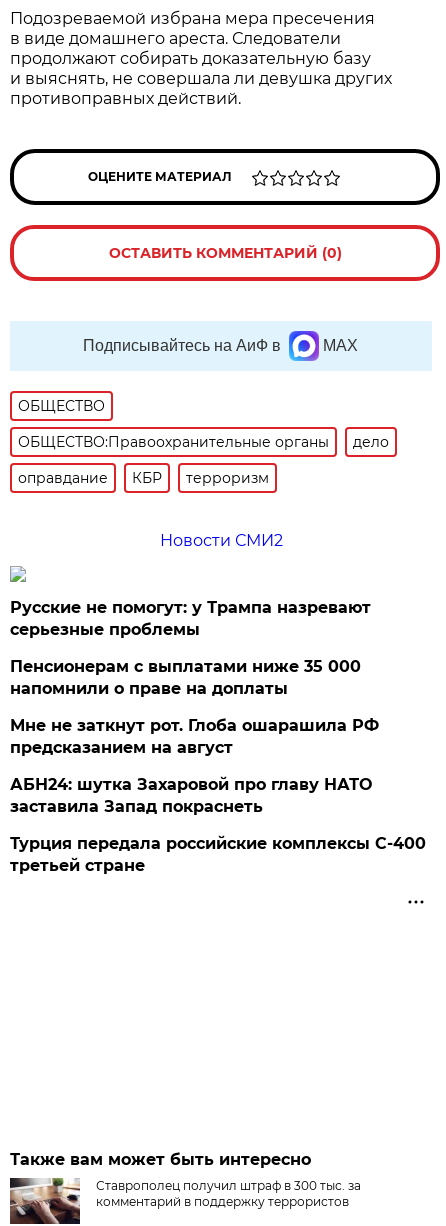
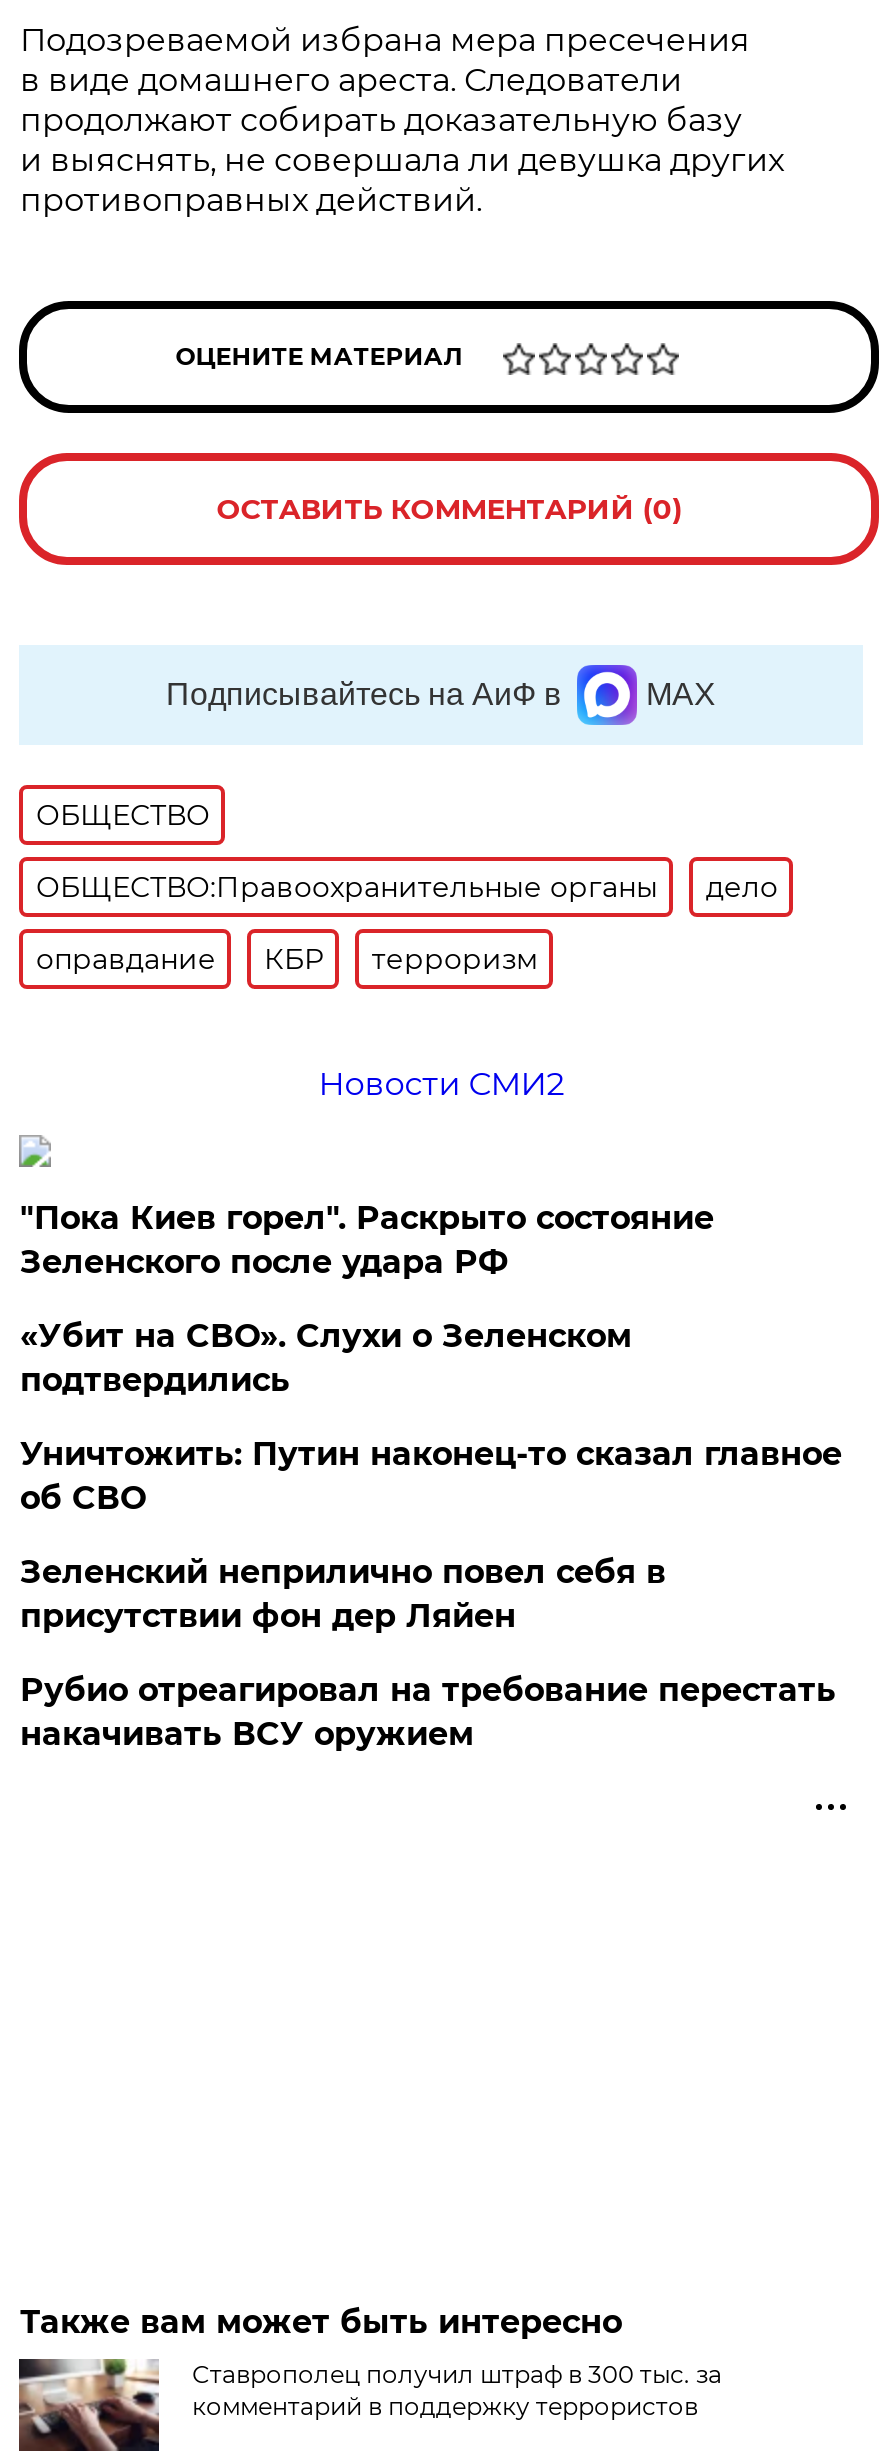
[10,598,371,639] Русские не помогут: у Трампа назревают | серьезные проблемы -> [20,1199,714,1281] "Пока Киев горел". Раскрыто состояние | Зеленского после удара РФ
[10,657,361,698] Пенсионерам с выплатами ниже 35 000 | напомнили о праве на доплаты -> [20,1317,632,1399] «Убит на СВО». Слухи о Зеленском | подтвердились
[10,716,379,757] Мне не заткнут рот. Глоба ошарашила РФ | предсказанием на август -> [20,1435,842,1517] Уничтожить: Путин наконец-то сказал главное | об СВО
[10,775,372,816] АБН24: шутка Захаровой про главу НАТО | заставила Запад покраснеть -> [20,1553,666,1635] Зеленский неприлично повел cебя в | присутствии фон дер Ляйен
[10,834,426,875] Турция передала российские комплексы С-400 | третьей стране -> [20,1671,836,1753] Рубио отреагировал на требование перестать | накачивать ВСУ оружием

